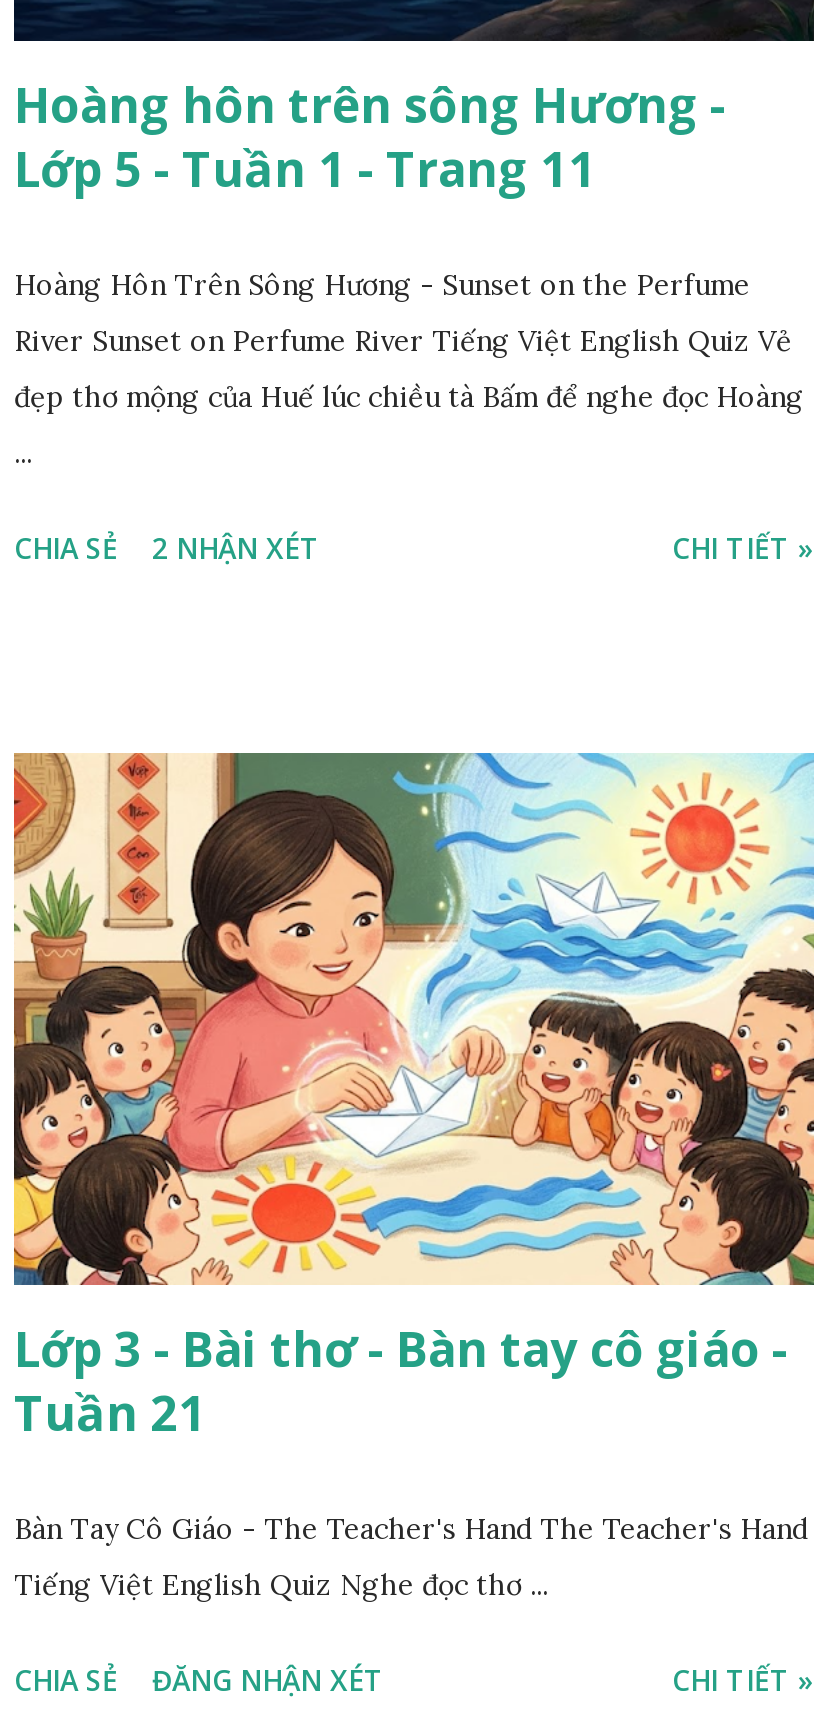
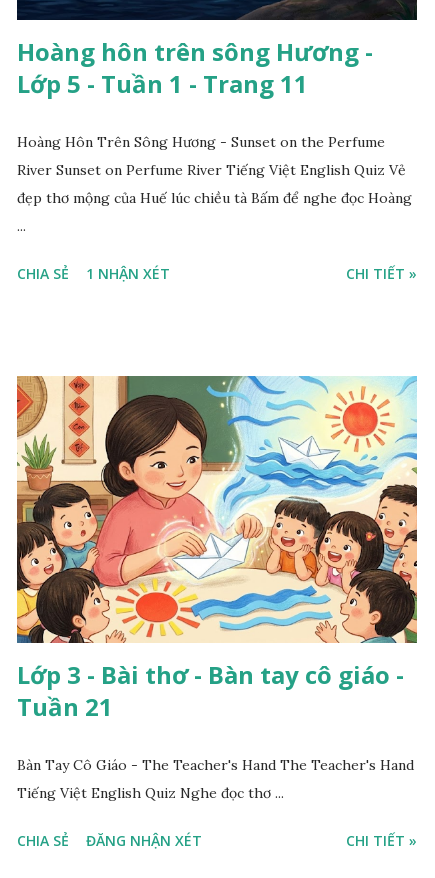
[14,528,320,566] CHIA SẺ 2 NHẬN XÉT -> [17,264,170,283] CHIA SẺ 1 NHẬN XÉT

